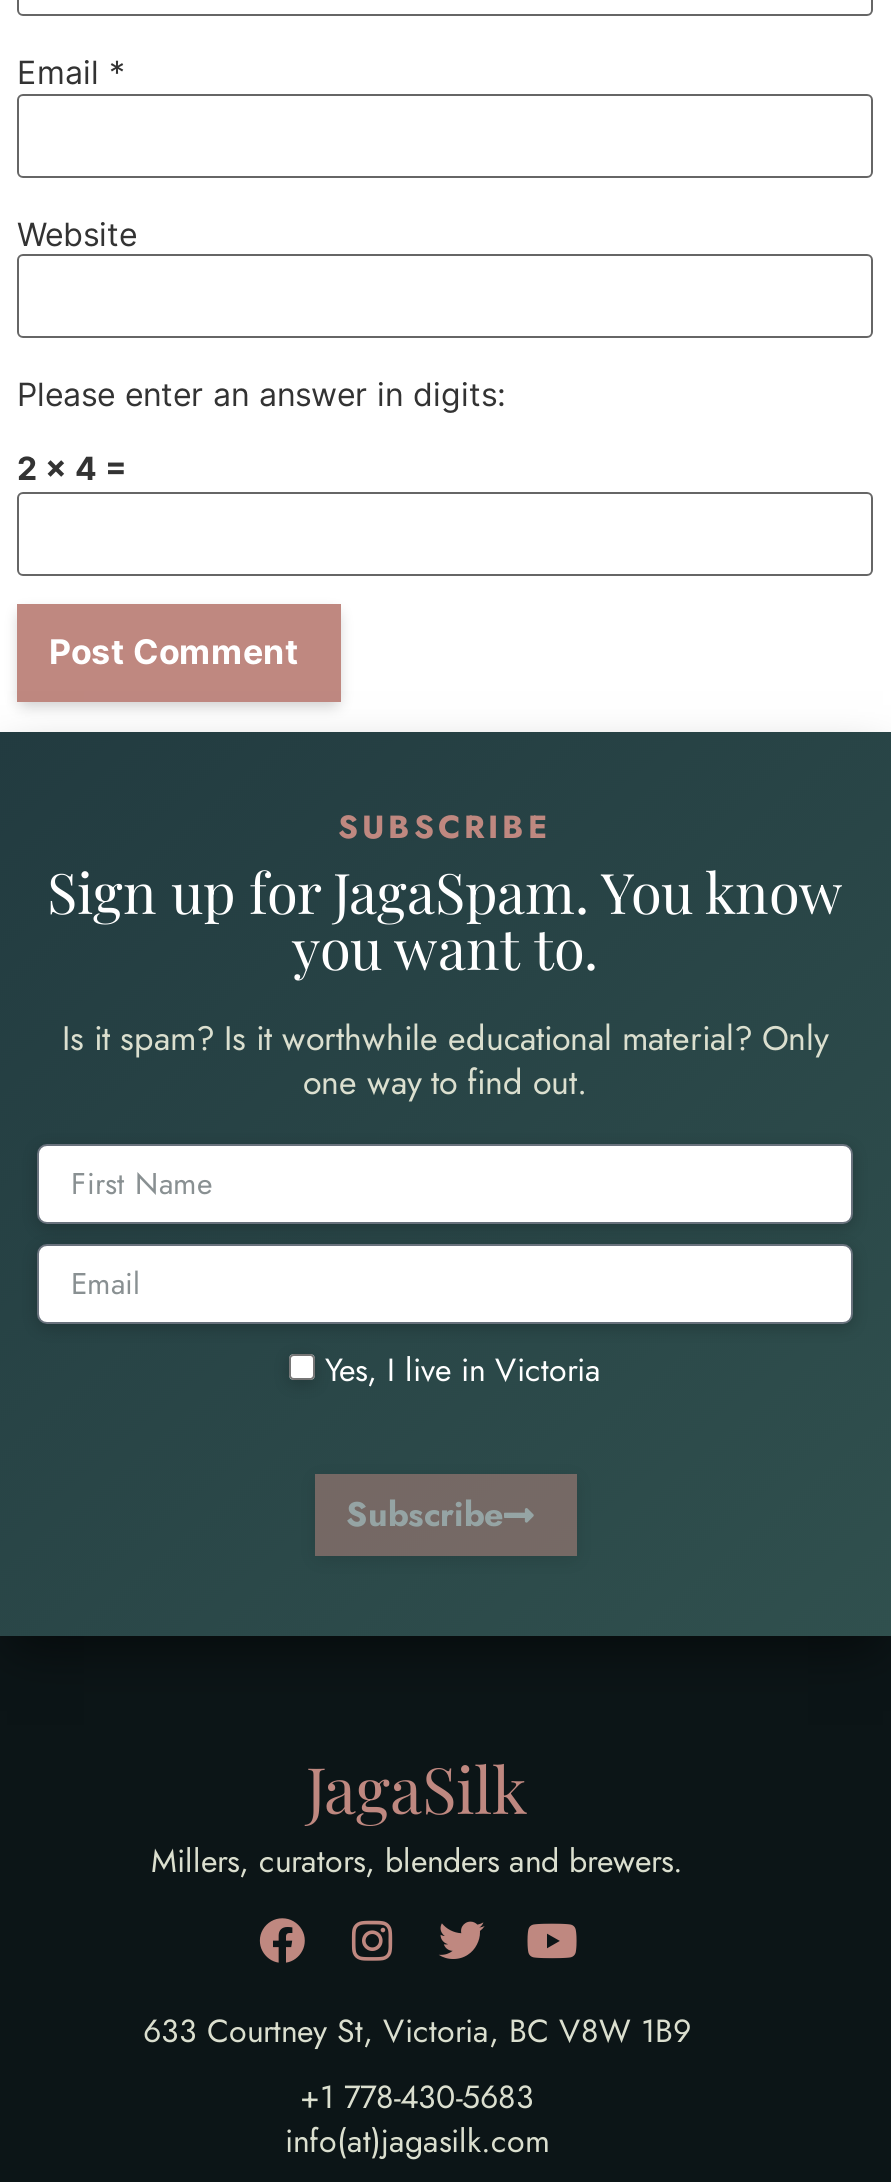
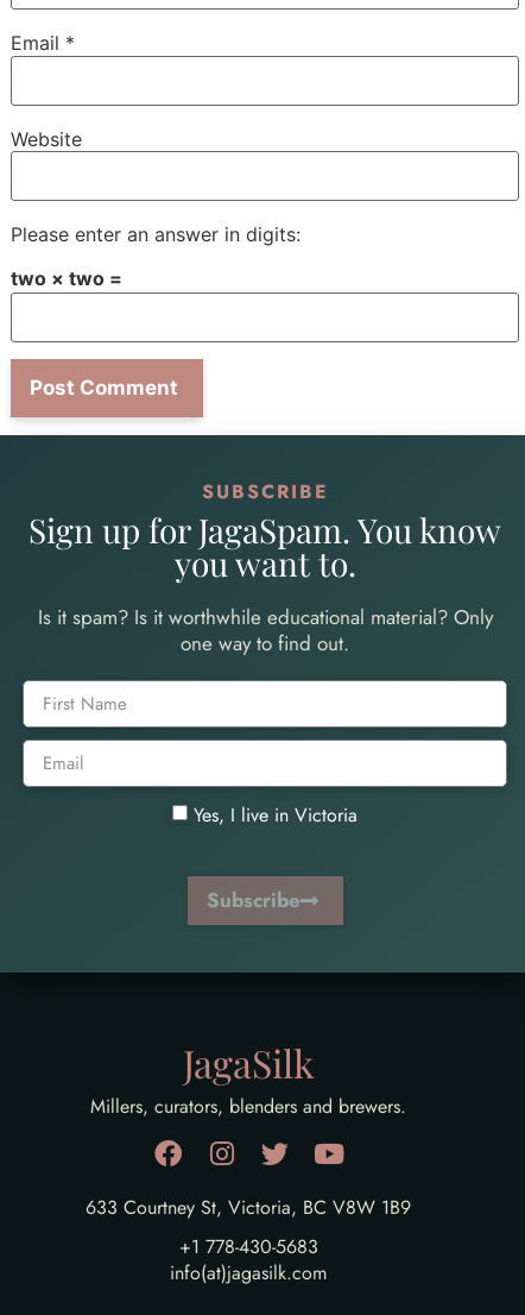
[17,448,127,488] 2 × 4 = -> [11,266,122,290] two × two =

